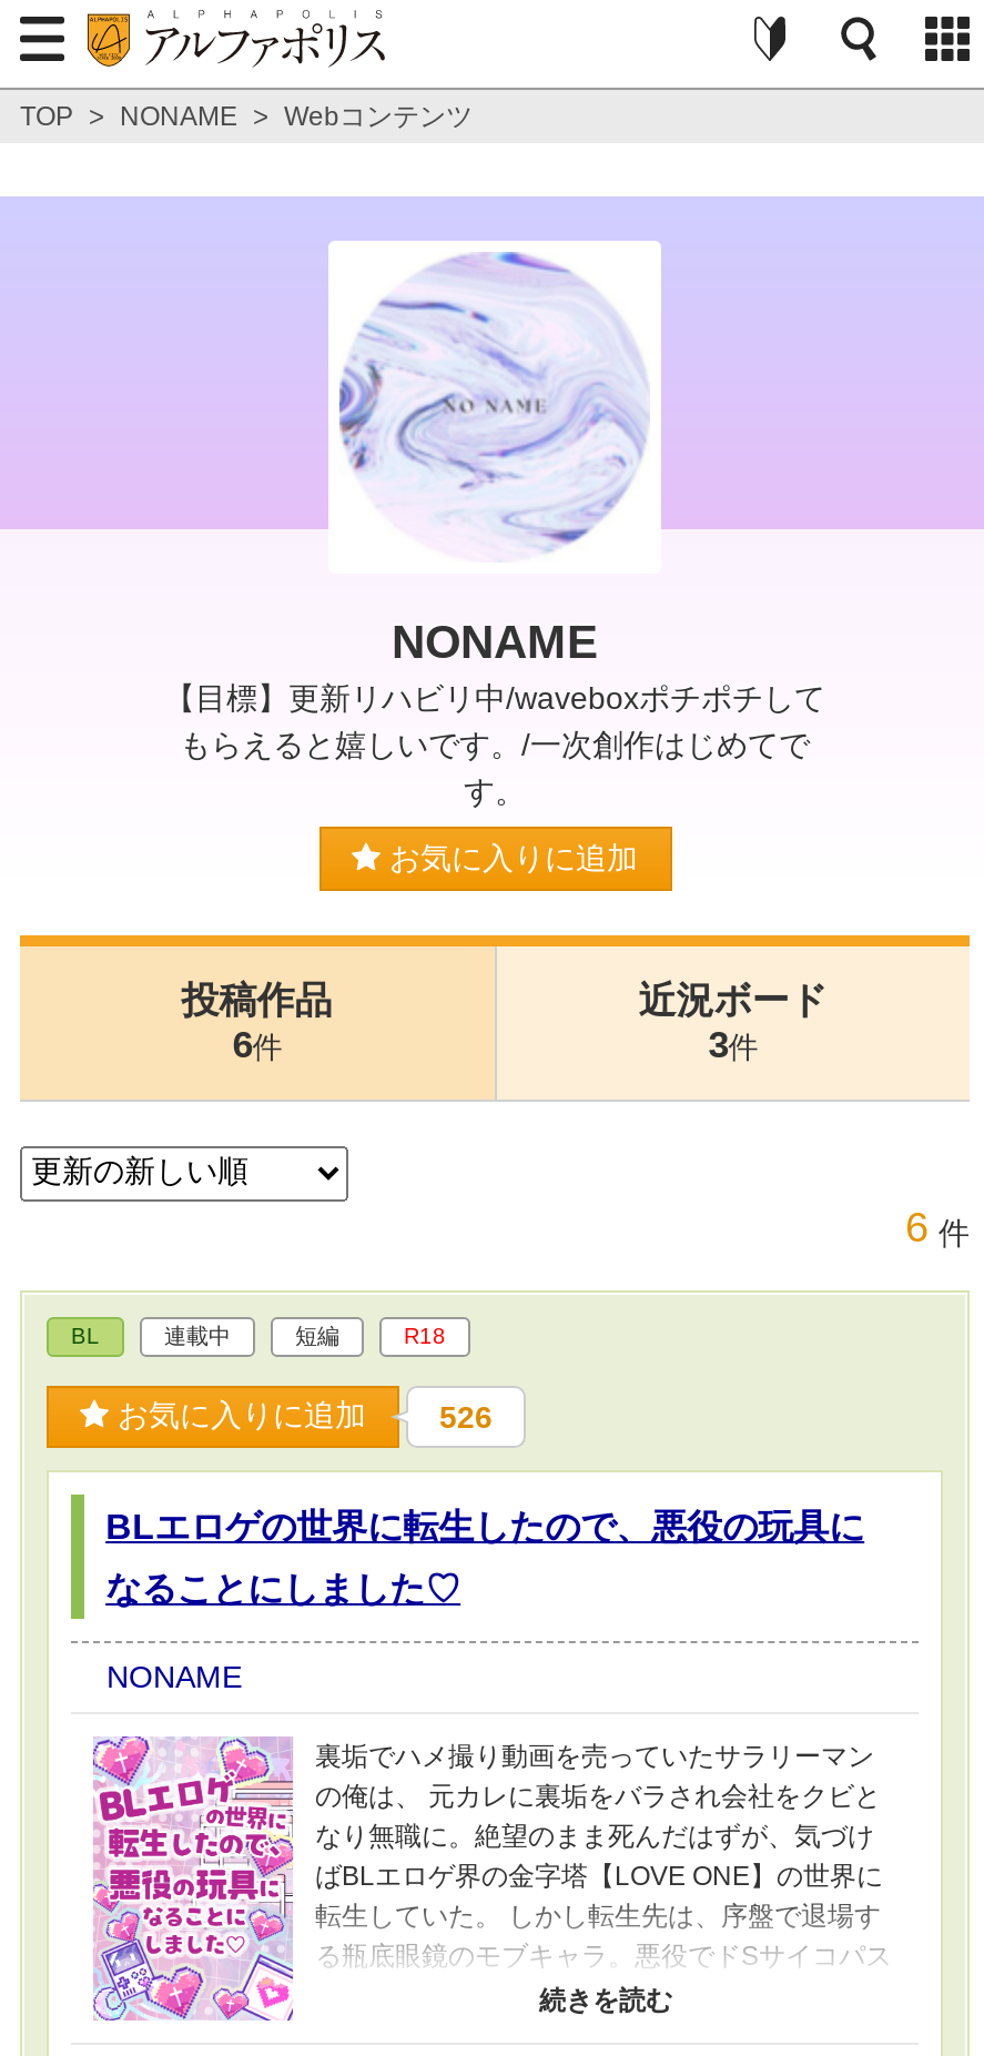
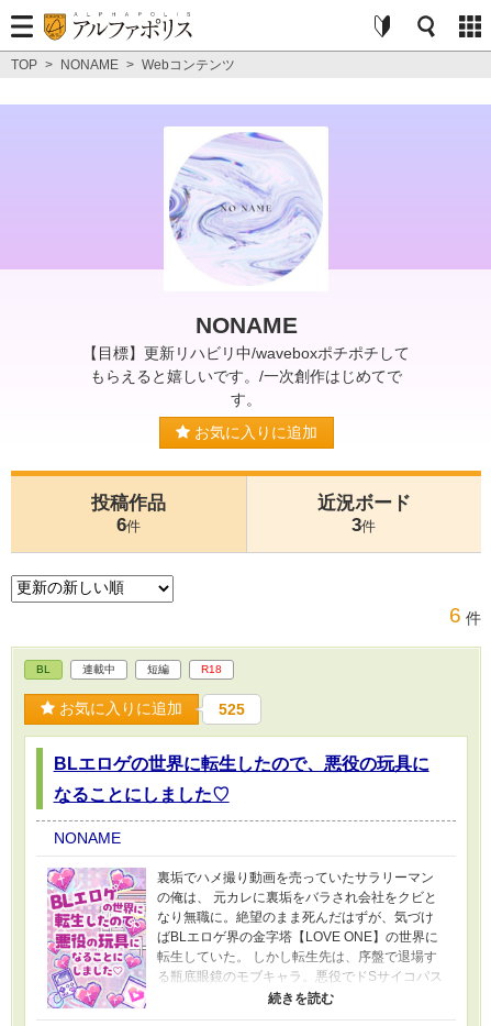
[439,1399,493,1434] 526 -> [219,700,245,718] 525

